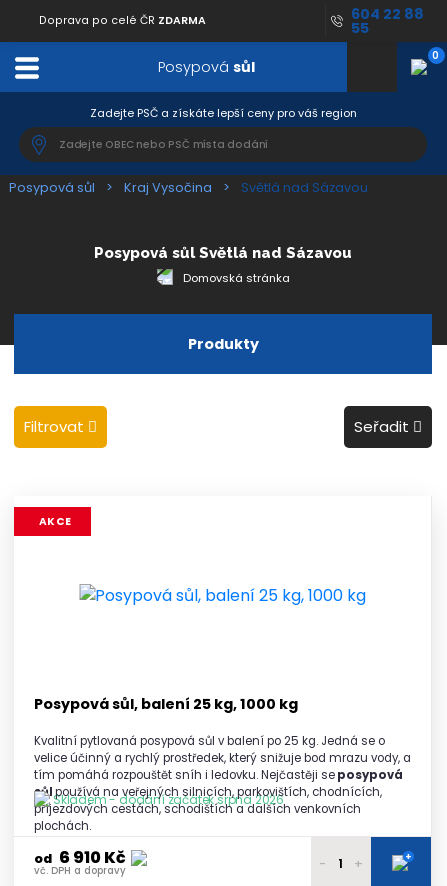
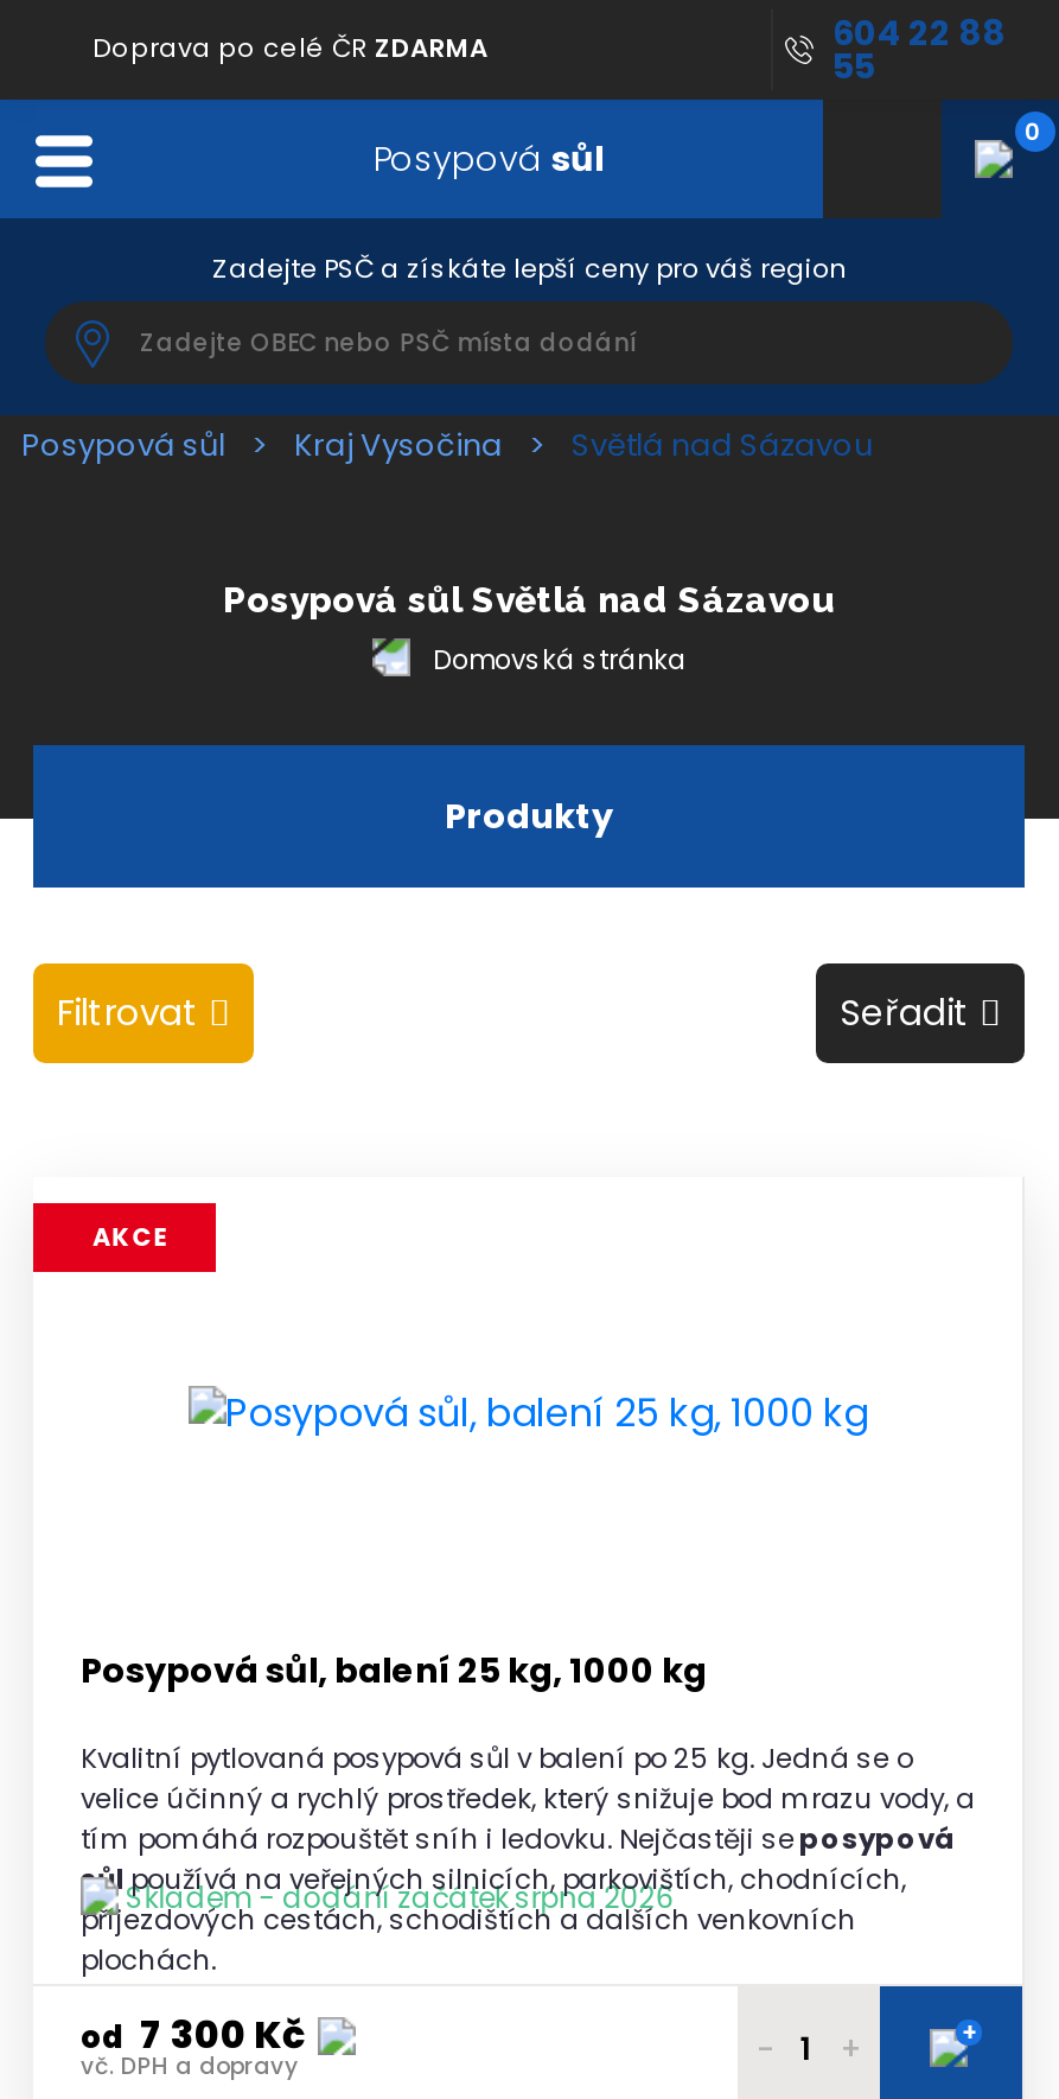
[34,846,126,869] od 6 910 Kč -> [81,2008,306,2062] od 7 300 Kč

